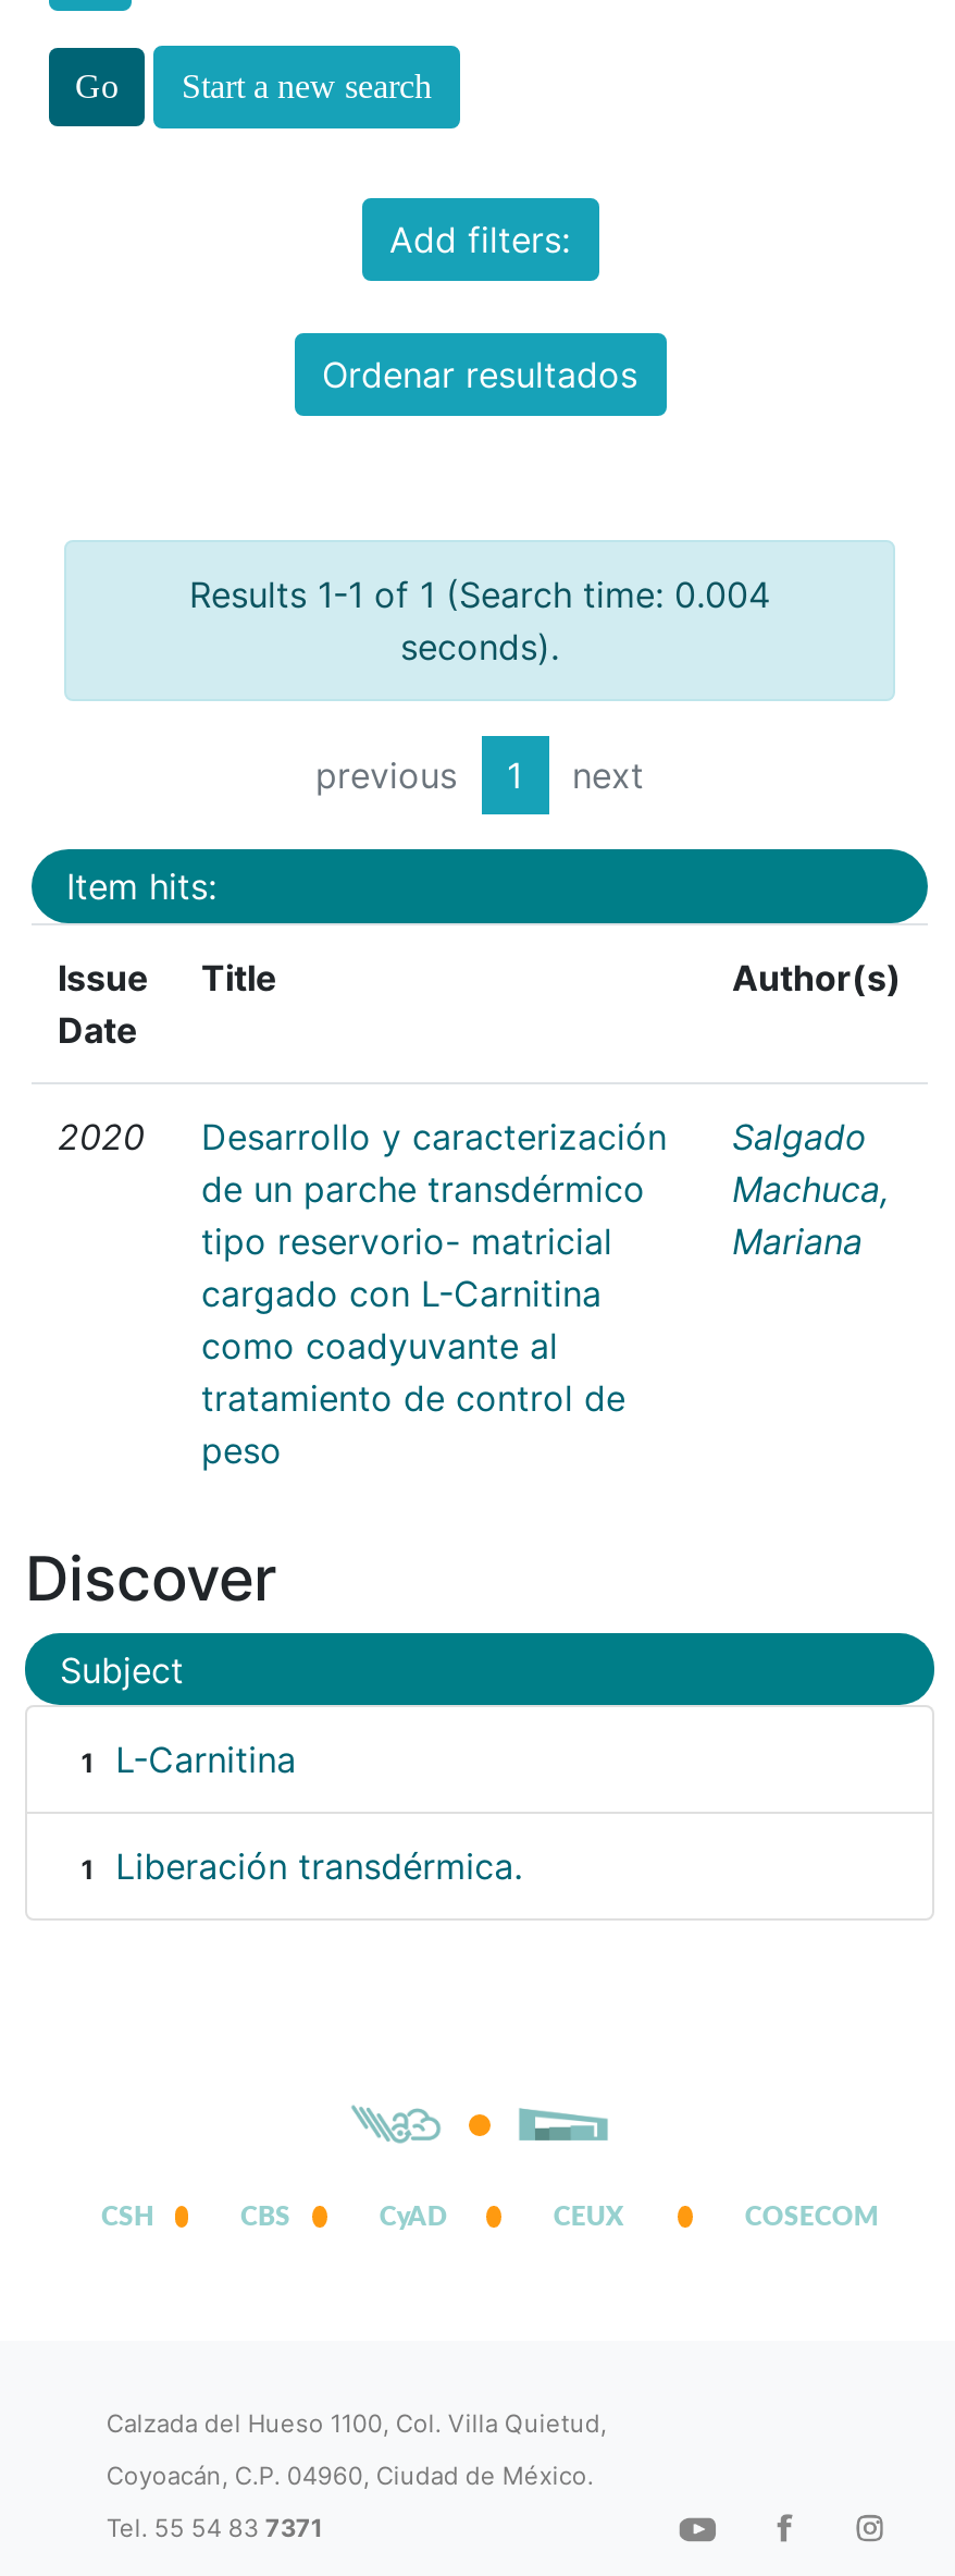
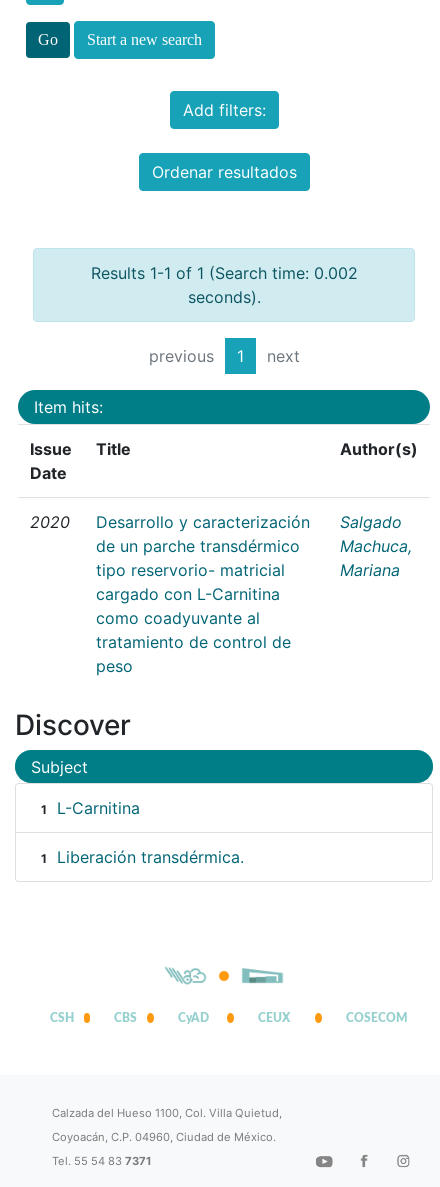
[189,573,770,616] Results 1-1 of 1 (Search time: 0.004 -> [90,263,357,283] Results 1-1 of 1 (Search time: 0.002

